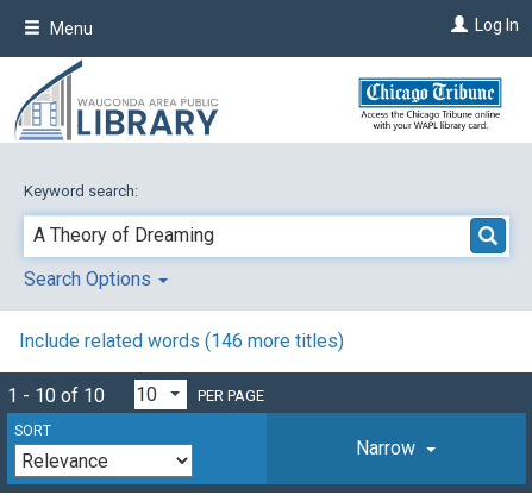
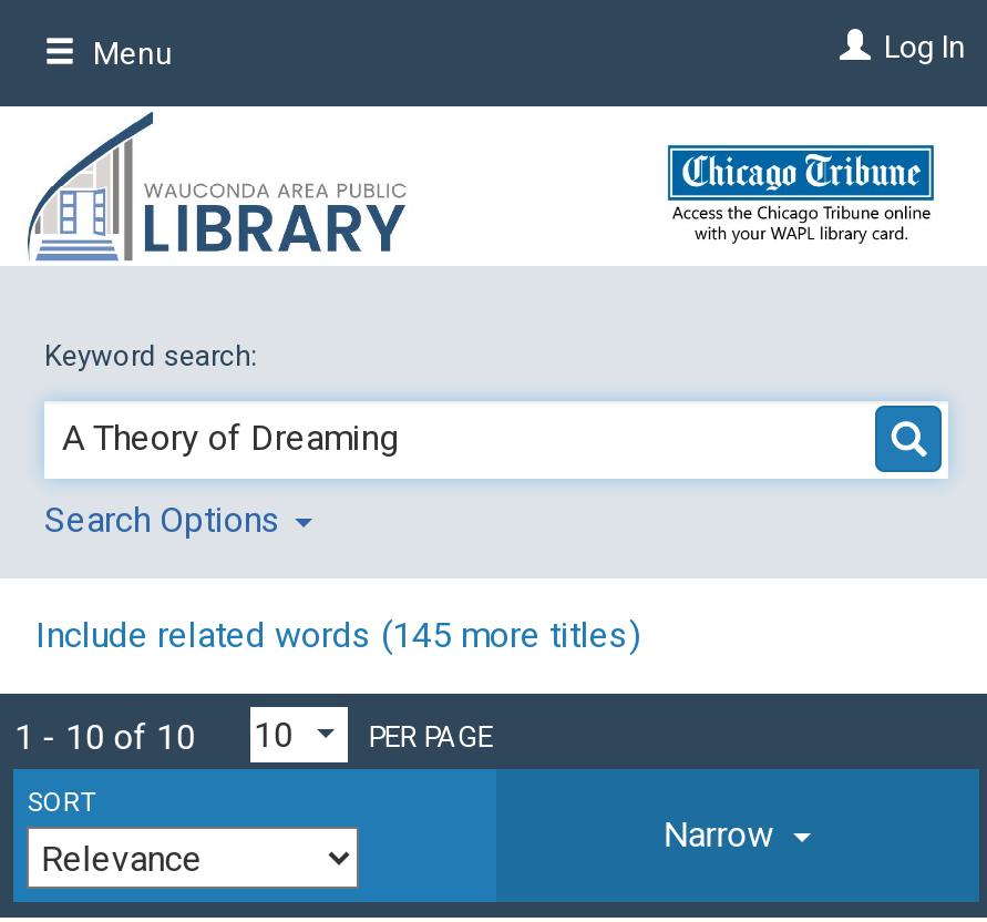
[19,330,344,352] Include related words (146 more titles) -> [35,614,640,656] Include related words (145 more titles)

